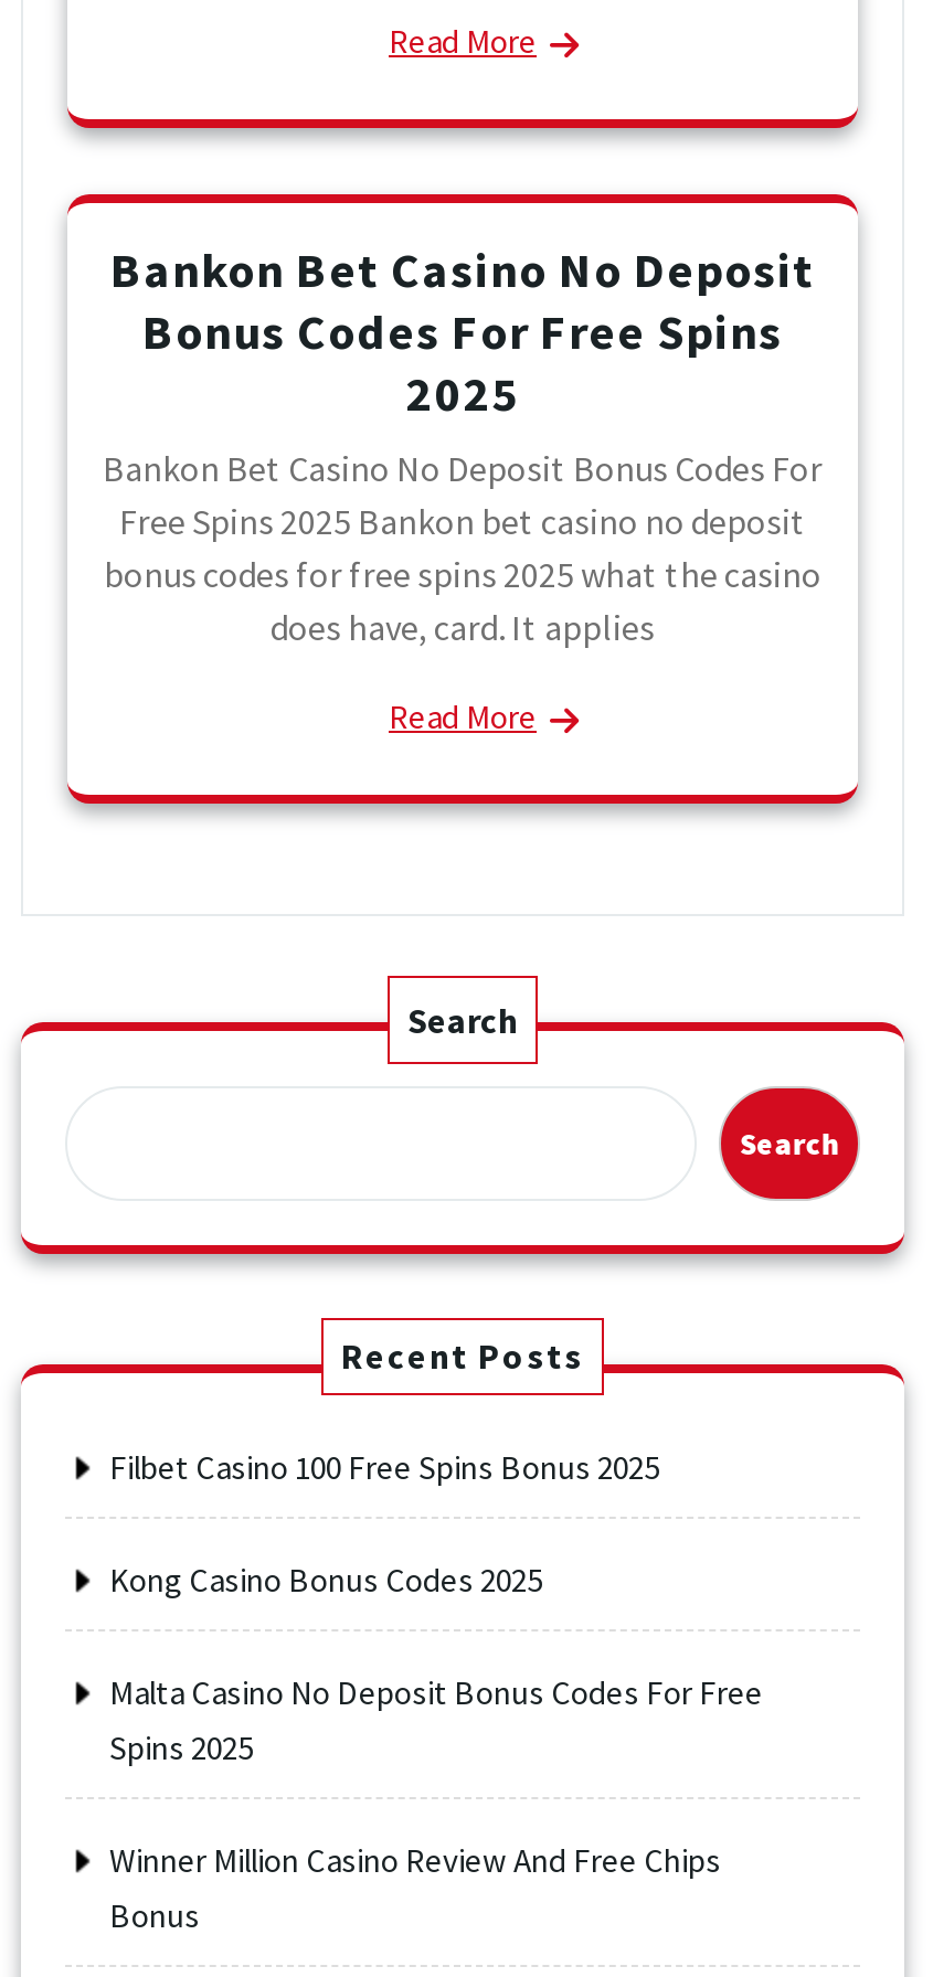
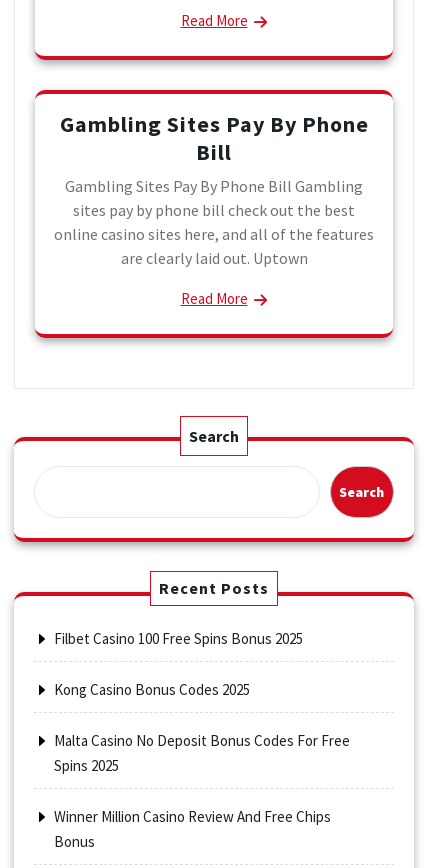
[103,238,823,649] Bankon Bet Casino No Deposit | Bonus Codes For Free Spins | 2025 | Bankon Bet Casino No Deposit Bonus Codes For | Free Spins 2025 Bankon bet casino no deposit | bonus codes for free spins 2025 what the casino | does have, card. It applies -> [54,110,374,268] Gambling Sites Pay By Phone | Bill | Gambling Sites Pay By Phone Bill Gambling | sites pay by phone bill check out the best | online casino sites here, and all of the features | are clearly laid out. Uptown

